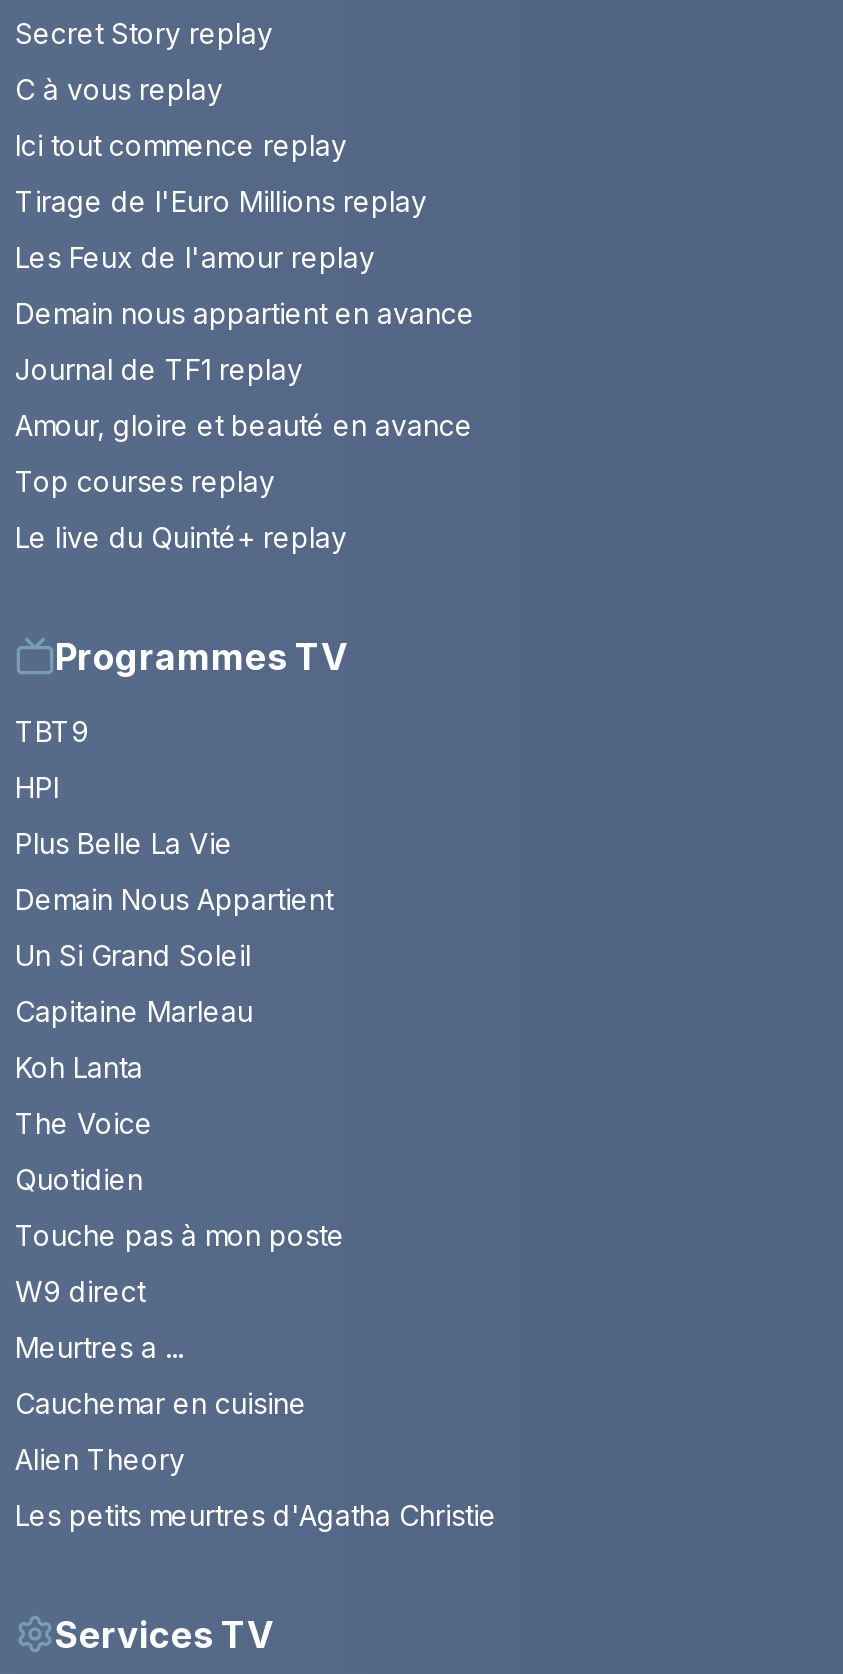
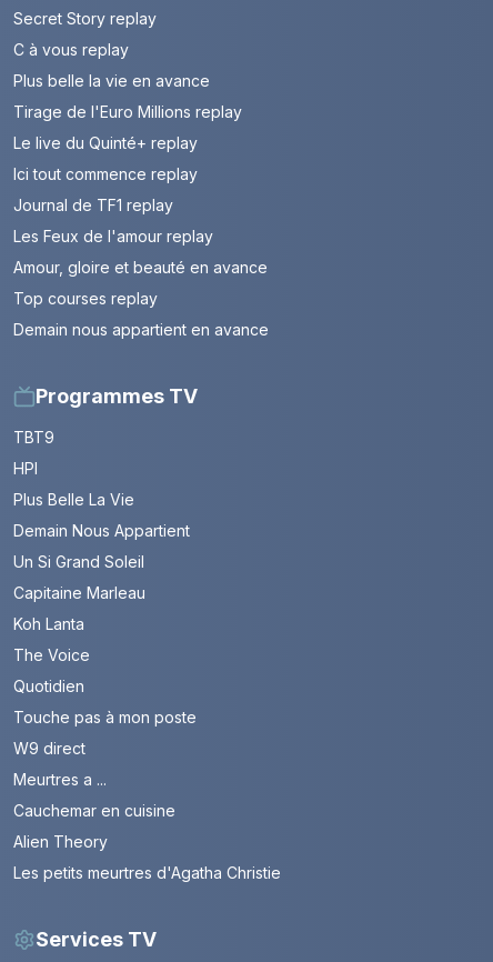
none -> [13,71,210,90] Plus belle la vie en avance
moved [15,127,347,161] -> [13,165,198,184]: Ici tout commence replay
moved [15,239,375,273] -> [13,227,213,246]: Les Feux de l'amour replay
moved [15,295,475,329] -> [13,320,269,339]: Demain nous appartient en avance
moved [15,519,347,553] -> [13,134,198,152]: Le live du Quinté+ replay

